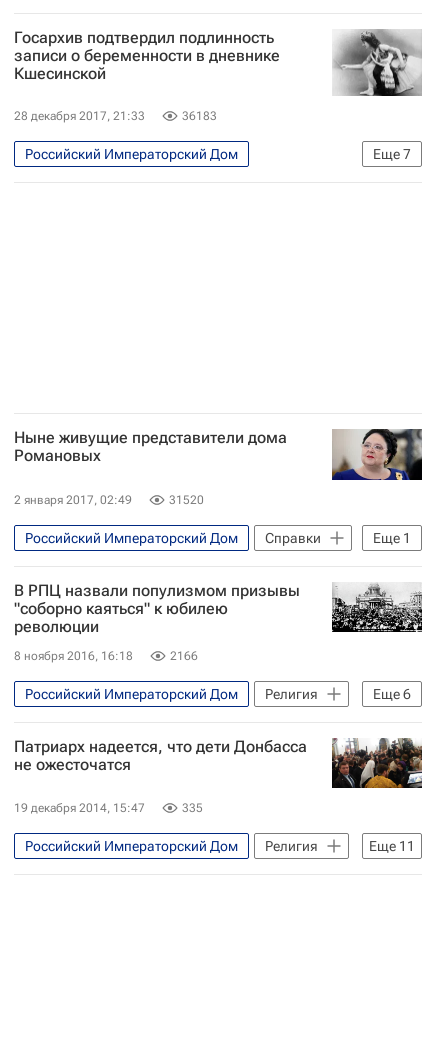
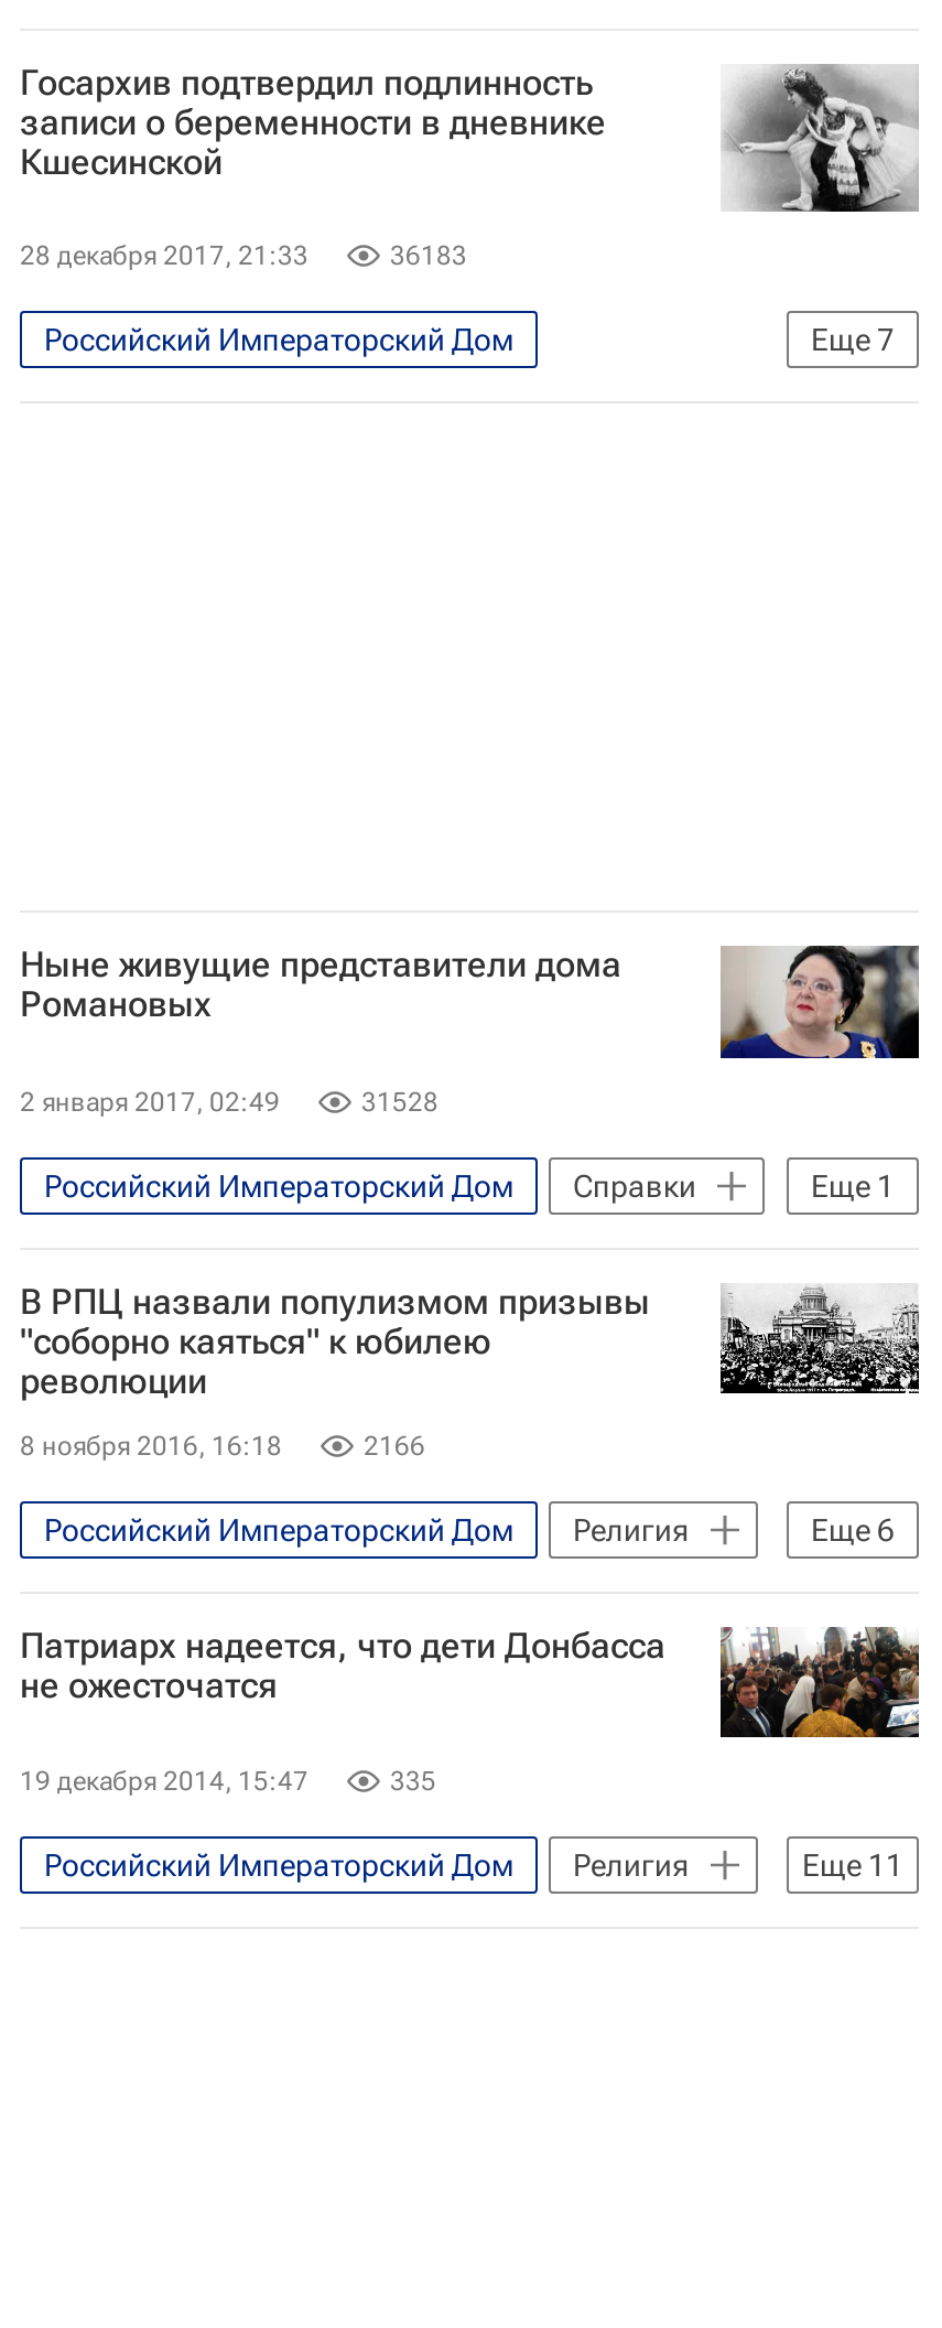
[169,492,204,506] 31520 -> [361,1086,438,1117] 31528

